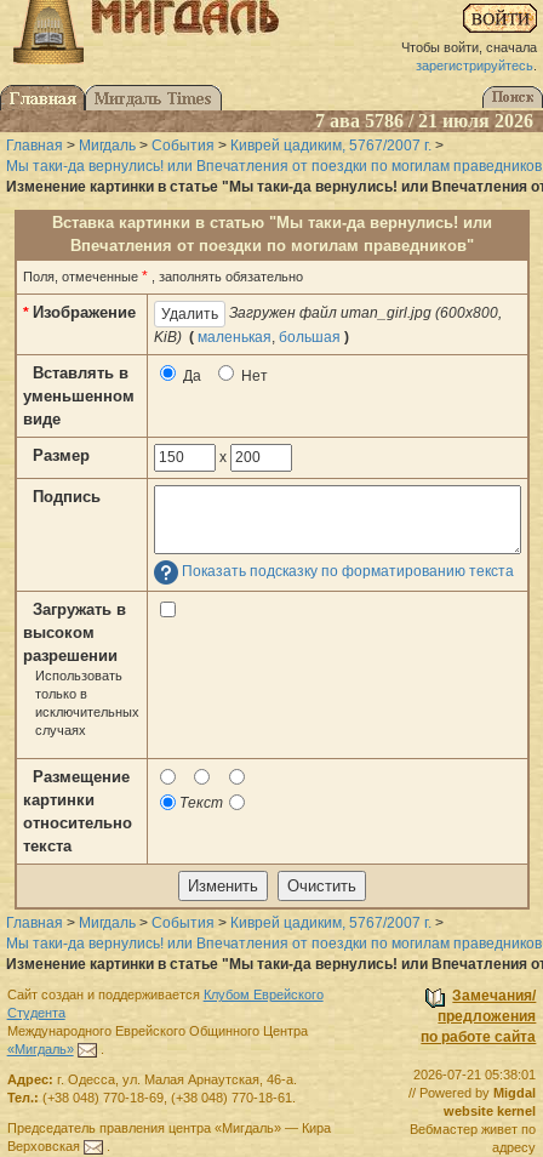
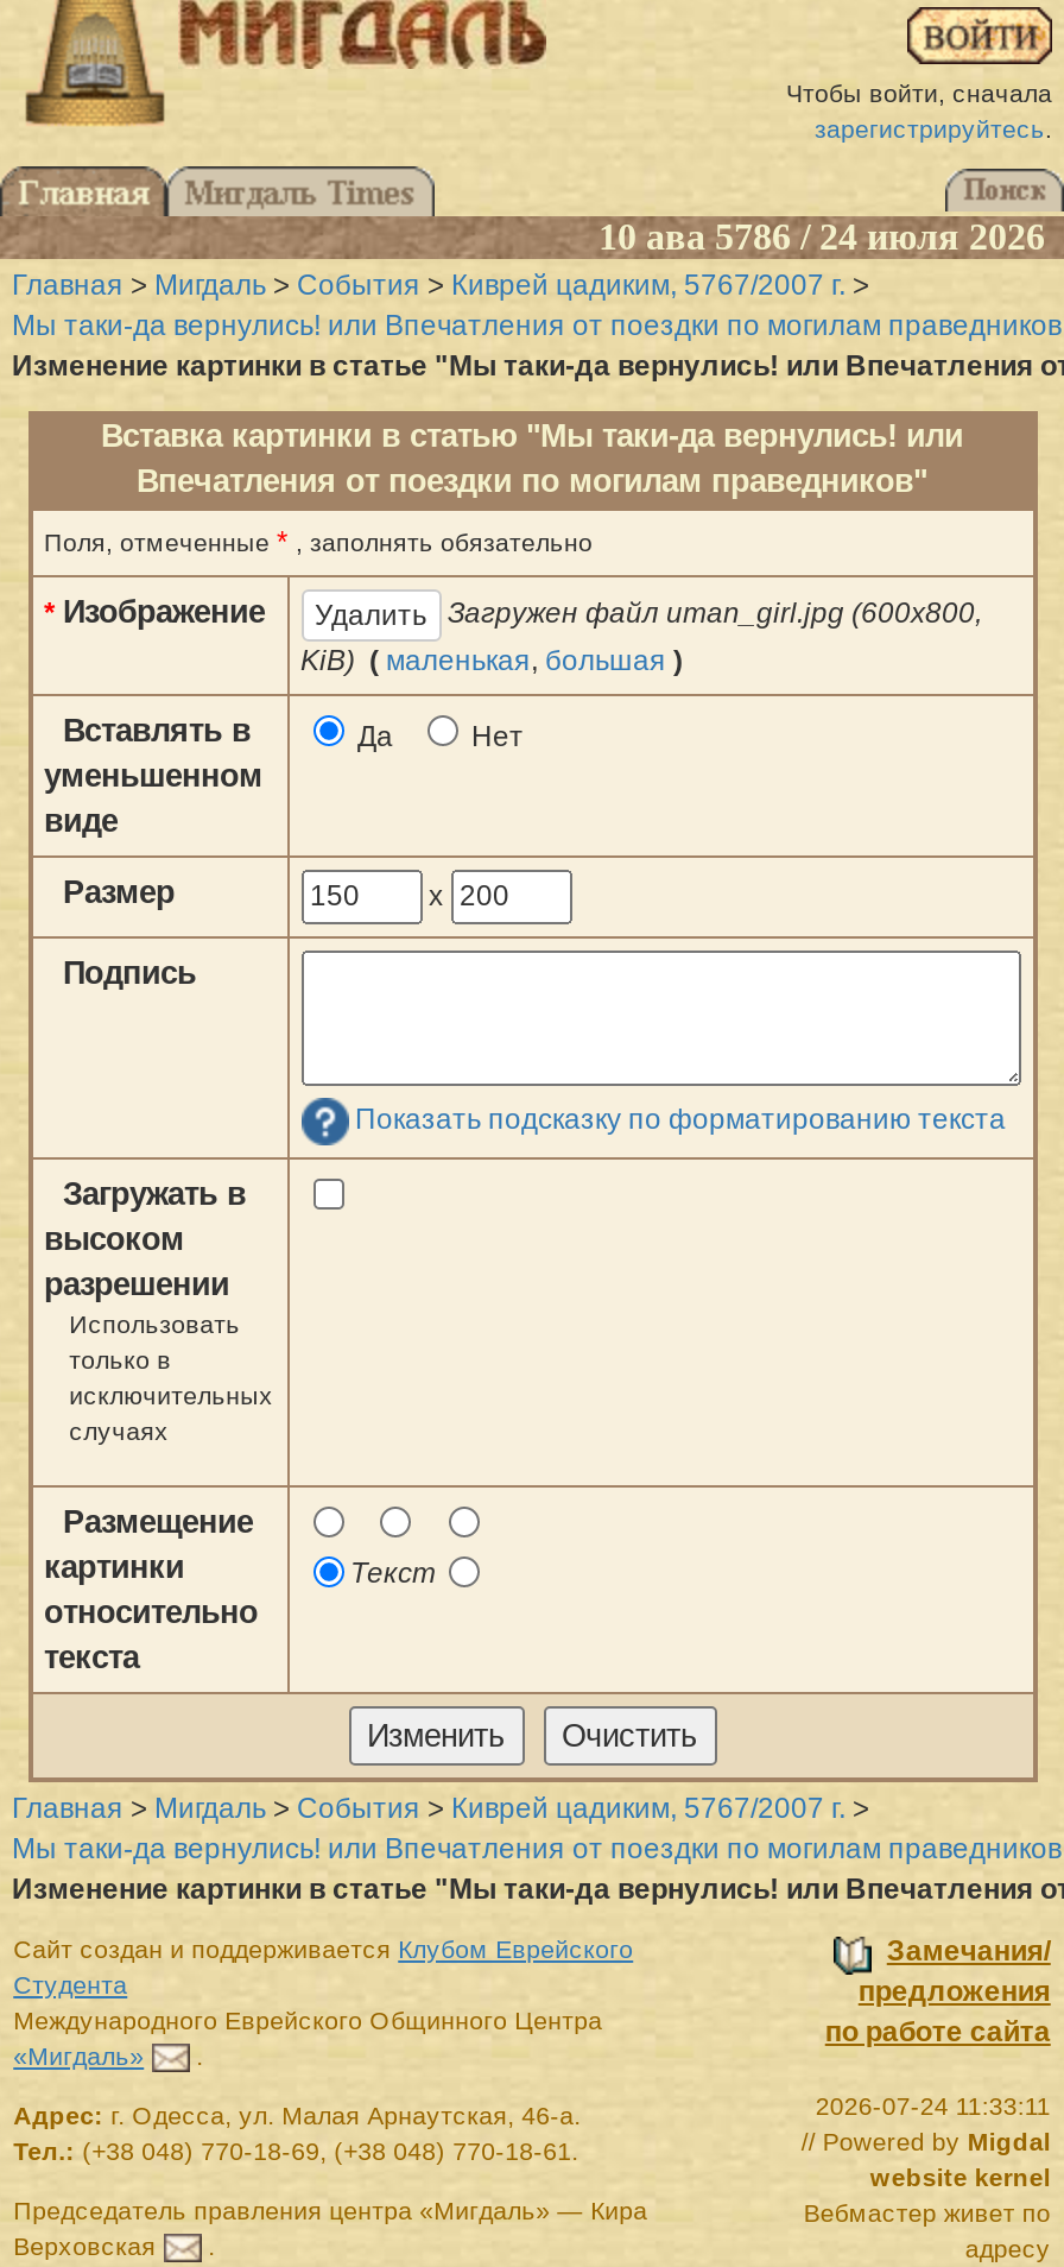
[315,110,543,130] 7 ава 5786 / 21 июля 2026 -> [598,215,1064,255] 10 ава 5786 / 24 июля 2026
[414,1068,536,1082] 2026-07-21 05:38:01 -> [816,2092,1051,2120] 2026-07-24 11:33:11

